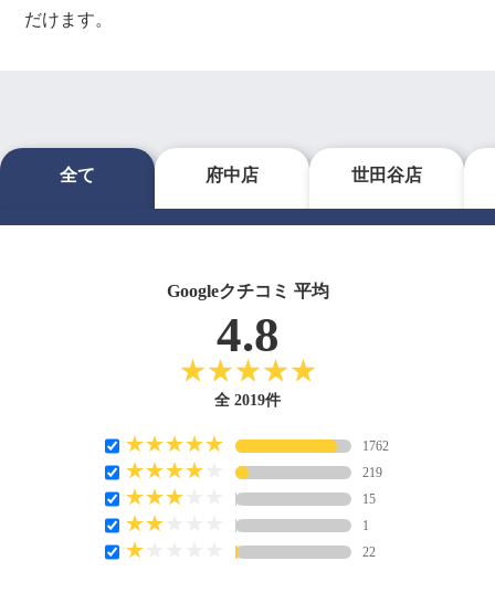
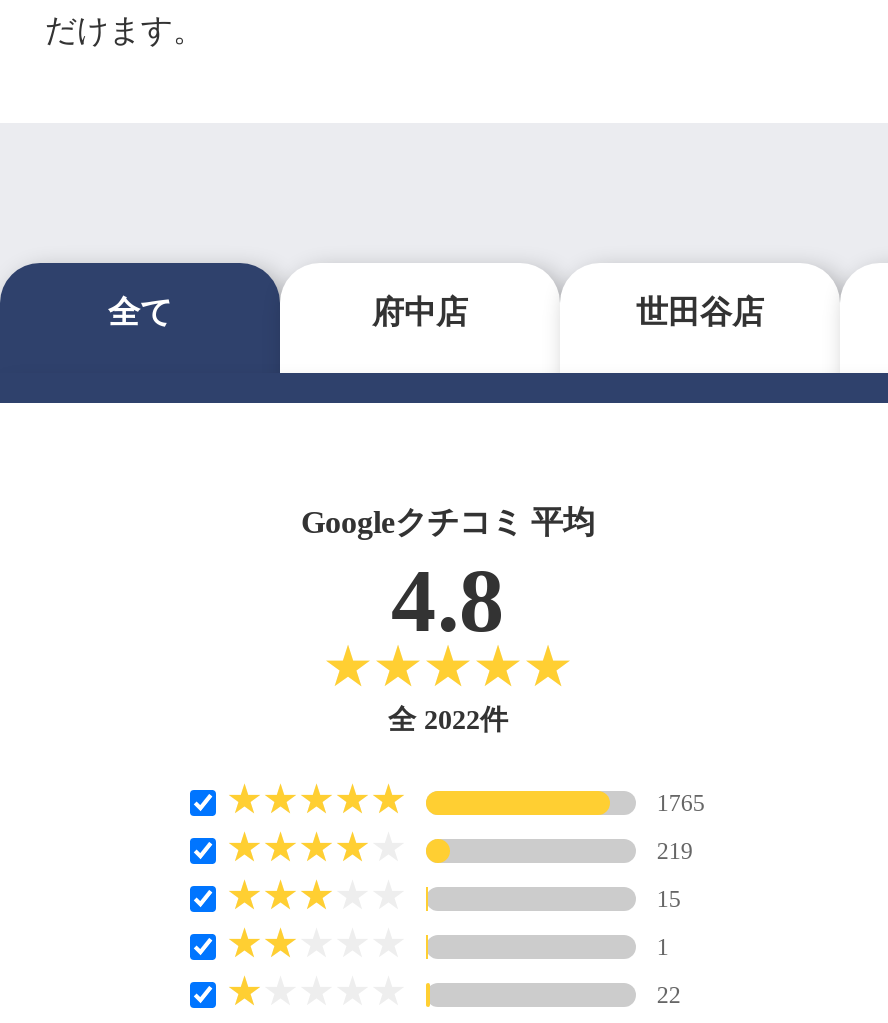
[214,392,281,409] 全 2019件 -> [388,705,508,735] 全 2022件
[363,438,389,453] 1762 -> [657,788,705,816] 1765

